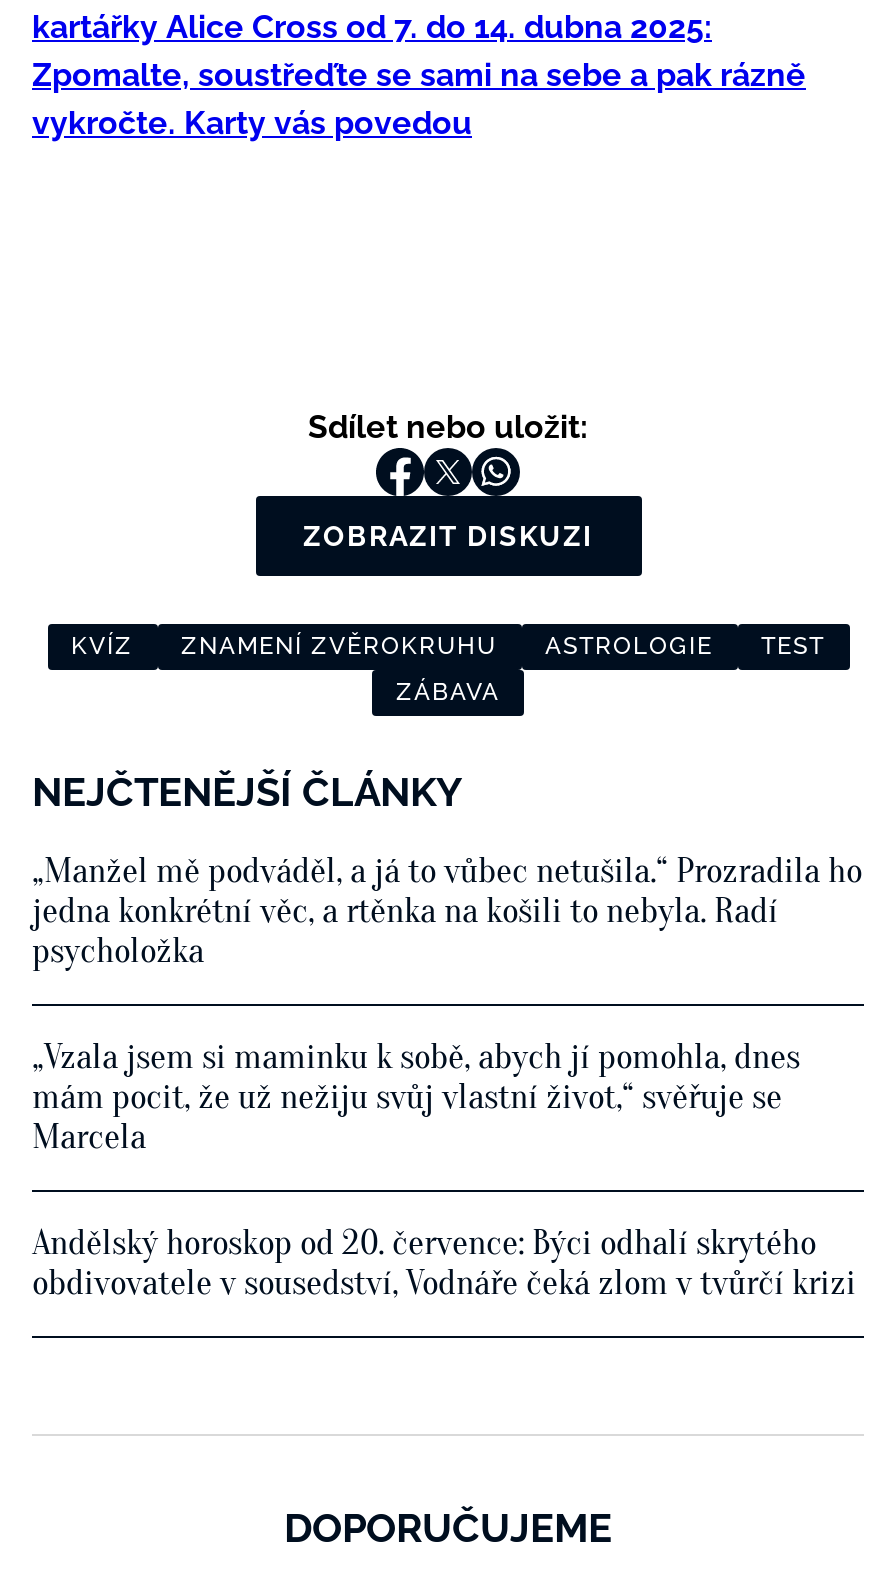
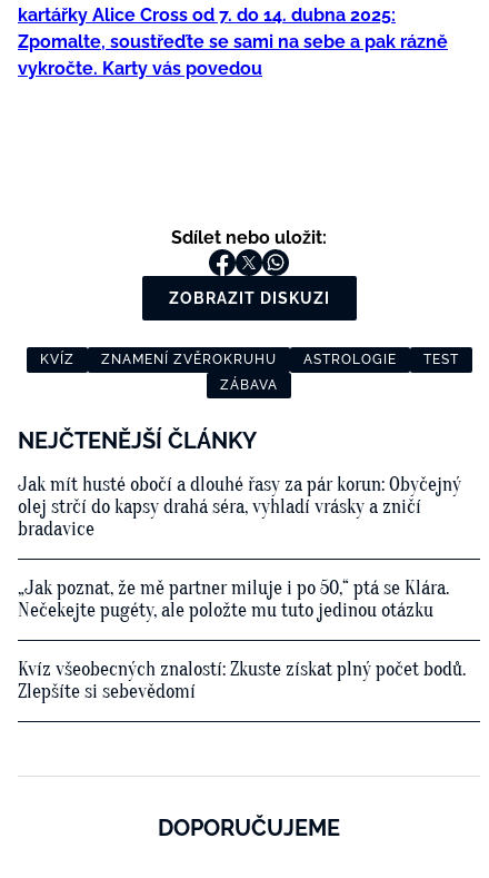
[32,850,862,972] „Manžel mě podváděl, a já to vůbec netušila.“ Prozradila ho | jedna konkrétní věc, a rtěnka na košili to nebyla. Radí | psycholožka -> [18,473,461,541] Jak mít husté obočí a dlouhé řasy za pár korun: Obyčejný | olej strčí do kapsy drahá séra, vyhladí vrásky a zničí | bradavice
[32,1036,800,1158] „Vzala jsem si maminku k sobě, abych jí pomohla, dnes | mám pocit, že už nežiju svůj vlastní život,“ svěřuje se | Marcela -> [18,577,449,622] „Jak poznat, že mě partner miluje i po 50,“ ptá se Klára. | Nečekejte pugéty, ale položte mu tuto jedinou otázku
[32,1222,856,1304] Andělský horoskop od 20. července: Býci odhalí skrytého | obdivovatele v sousedství, Vodnáře čeká zlom v tvůrčí krizi -> [18,658,466,703] Kvíz všeobecných znalostí: Zkuste získat plný počet bodů. | Zlepšíte si sebevědomí

